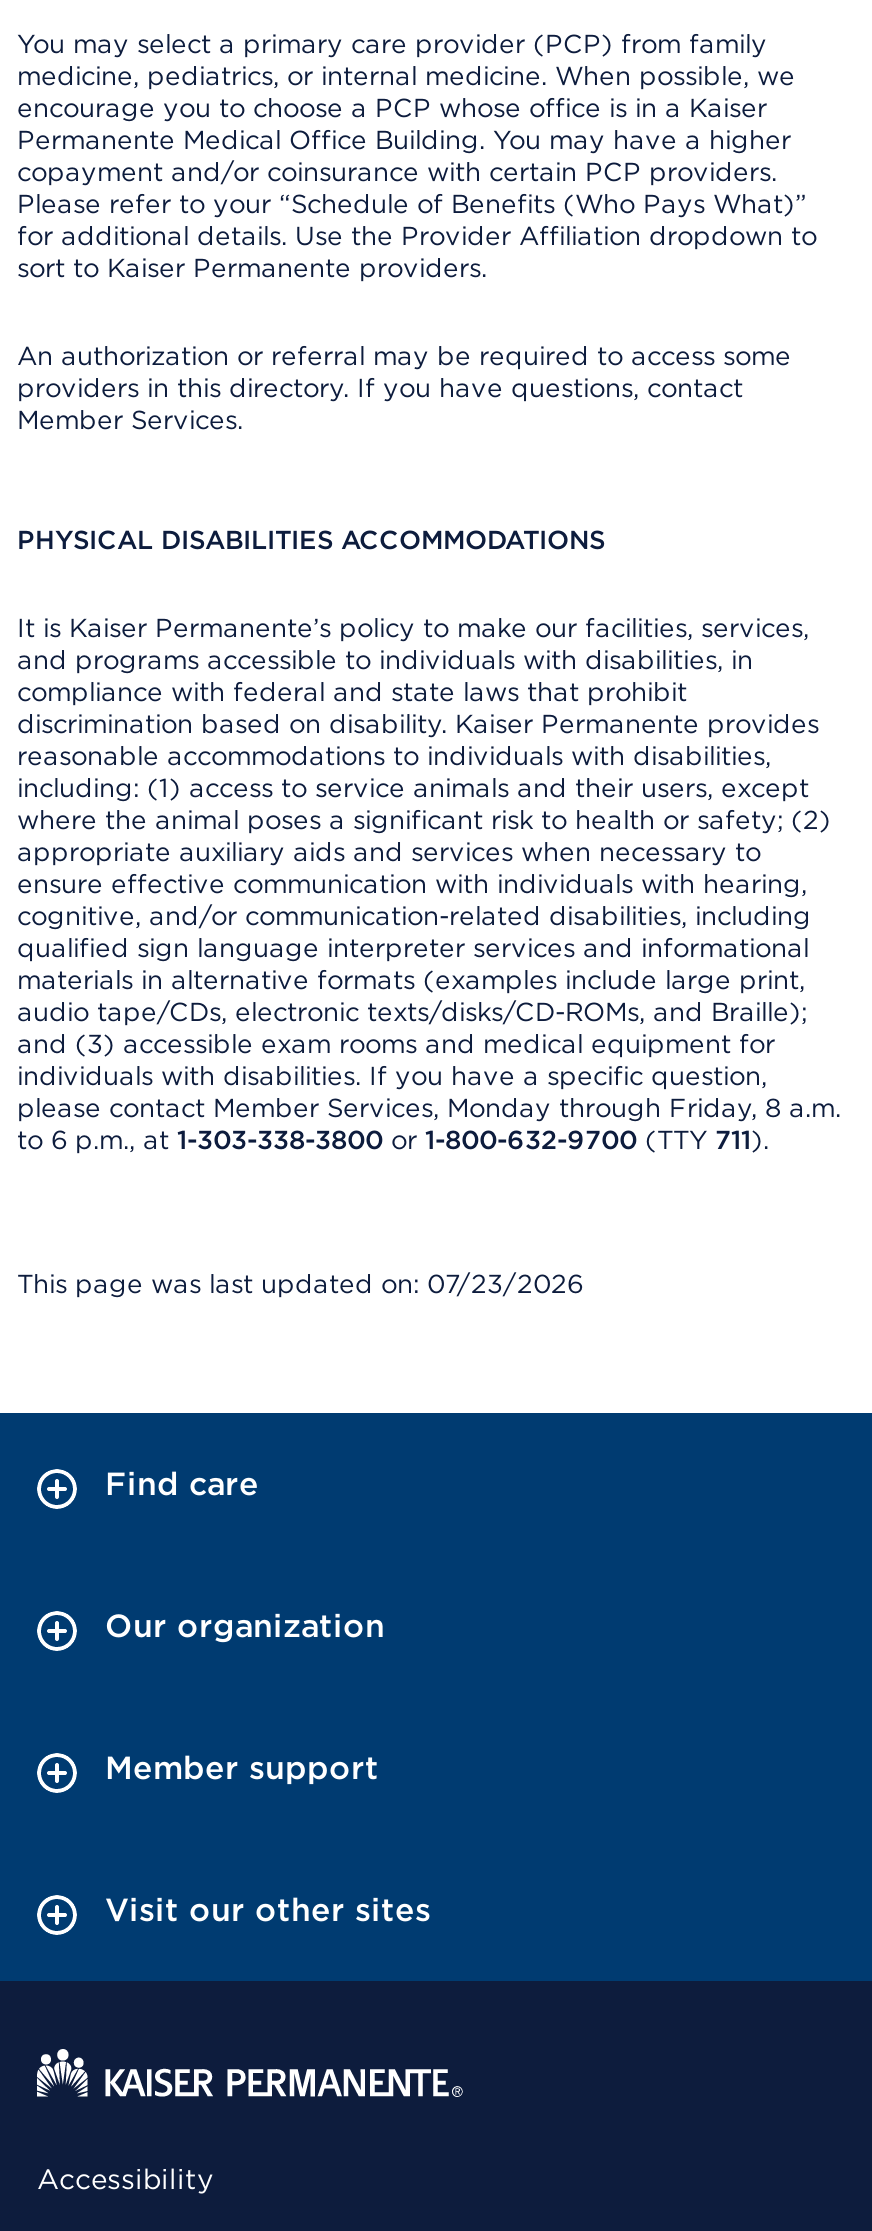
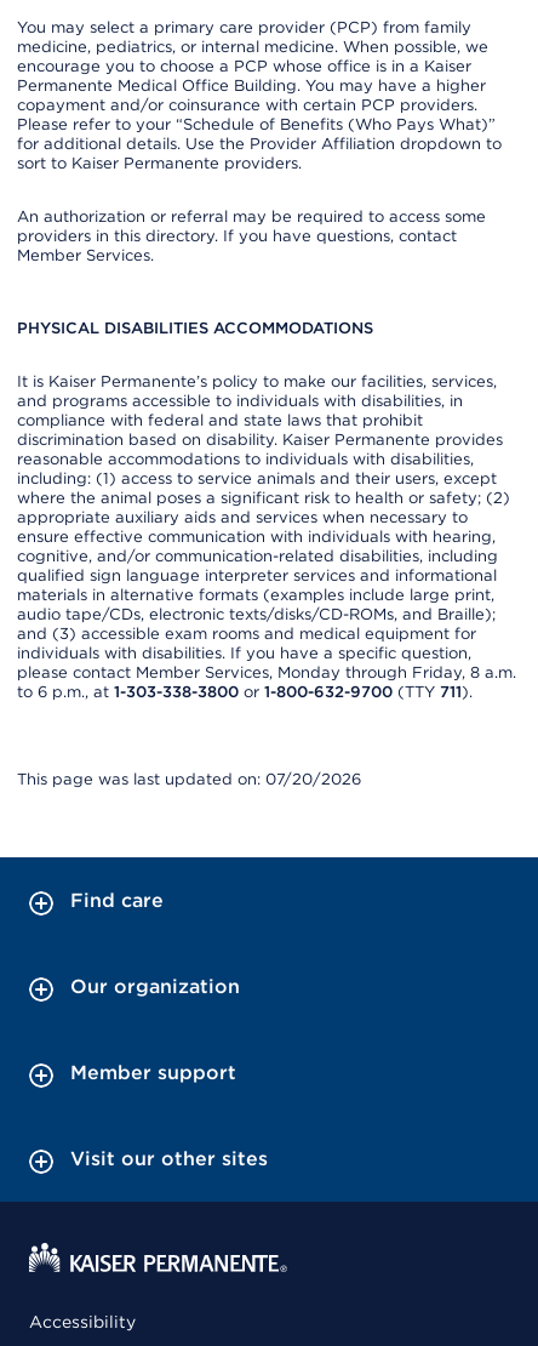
[17,1269,583,1299] This page was last updated on: 07/23/2026 -> [17,770,361,788] This page was last updated on: 07/20/2026

